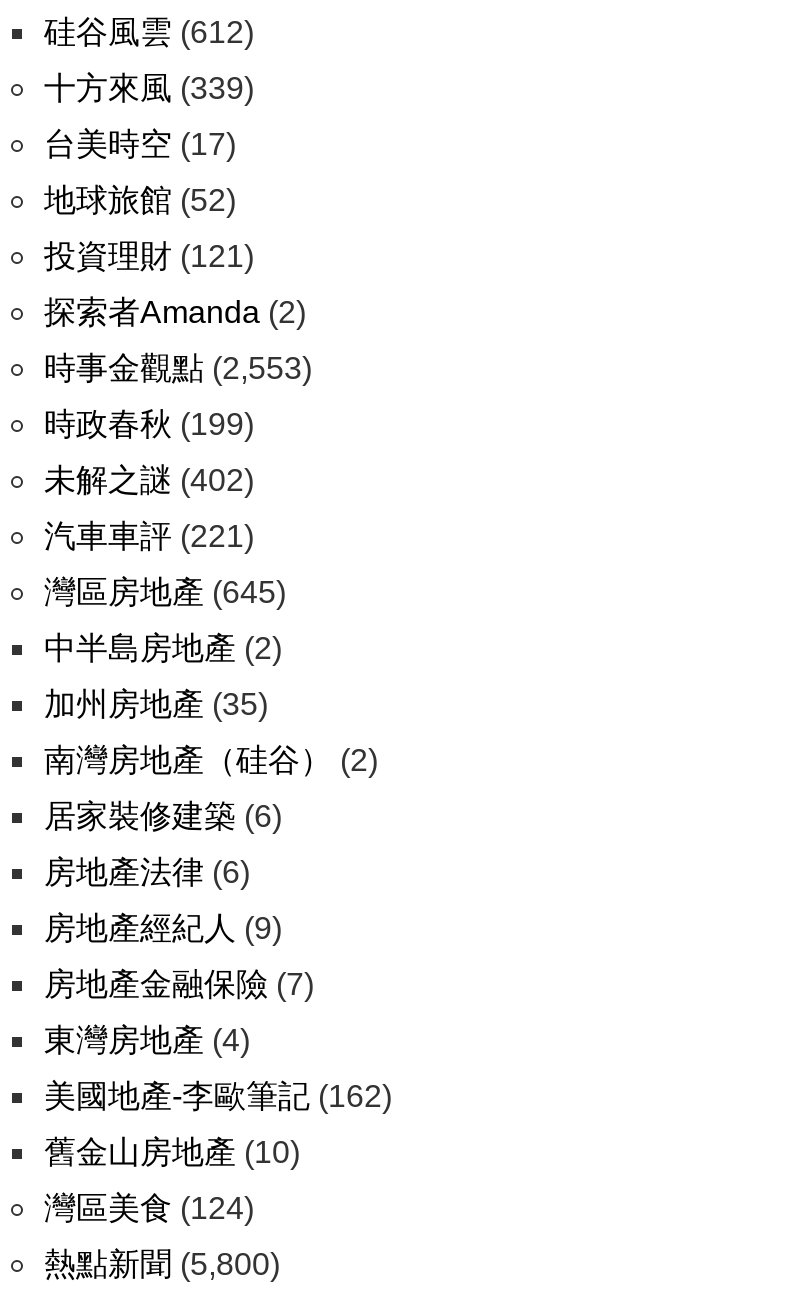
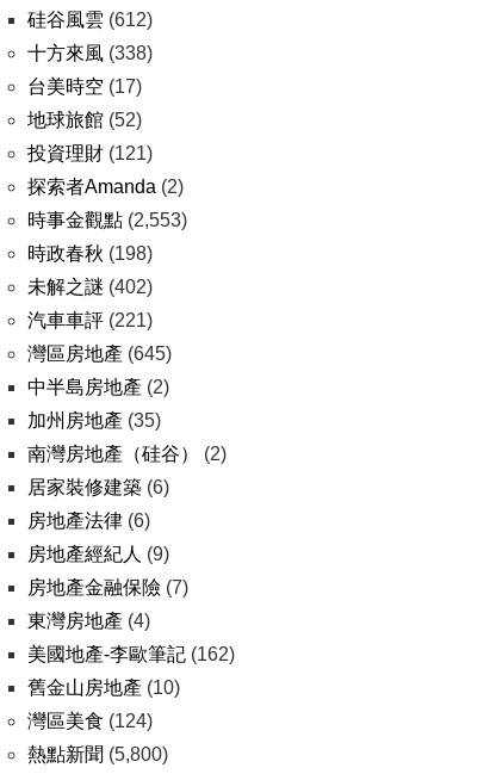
[44,71,254,105] 十方來風(339) -> [27,43,153,63] 十方來風(338)
[44,407,254,441] 時政春秋(199) -> [27,243,153,264] 時政春秋(198)

